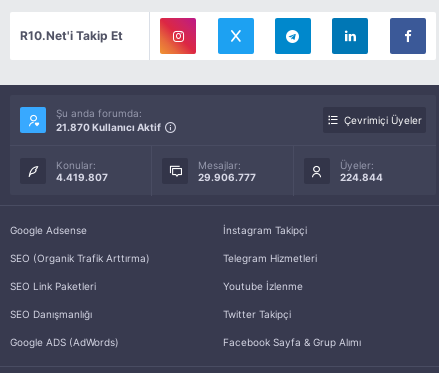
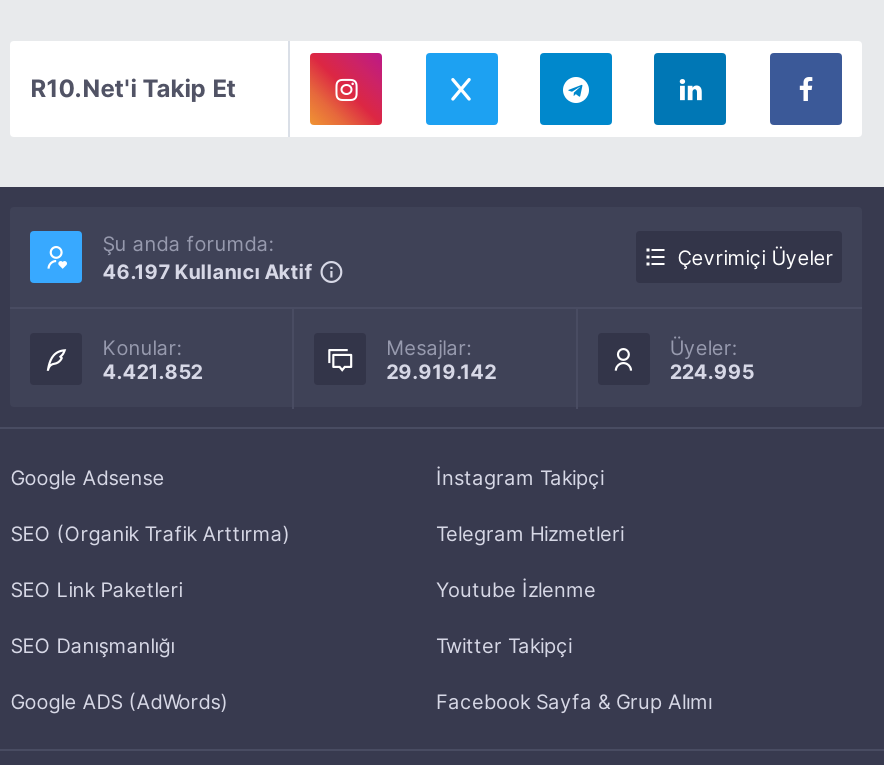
[56,121,161,133] 21.870 Kullanıcı Aktif -> [102,259,312,283] 46.197 Kullanıcı Aktif
[56,171,108,183] 4.419.807 -> [102,359,202,383] 4.421.852
[198,171,256,183] 29.906.777 -> [386,359,496,383] 29.919.142
[340,171,383,183] 224.844 -> [670,359,754,383] 224.995

